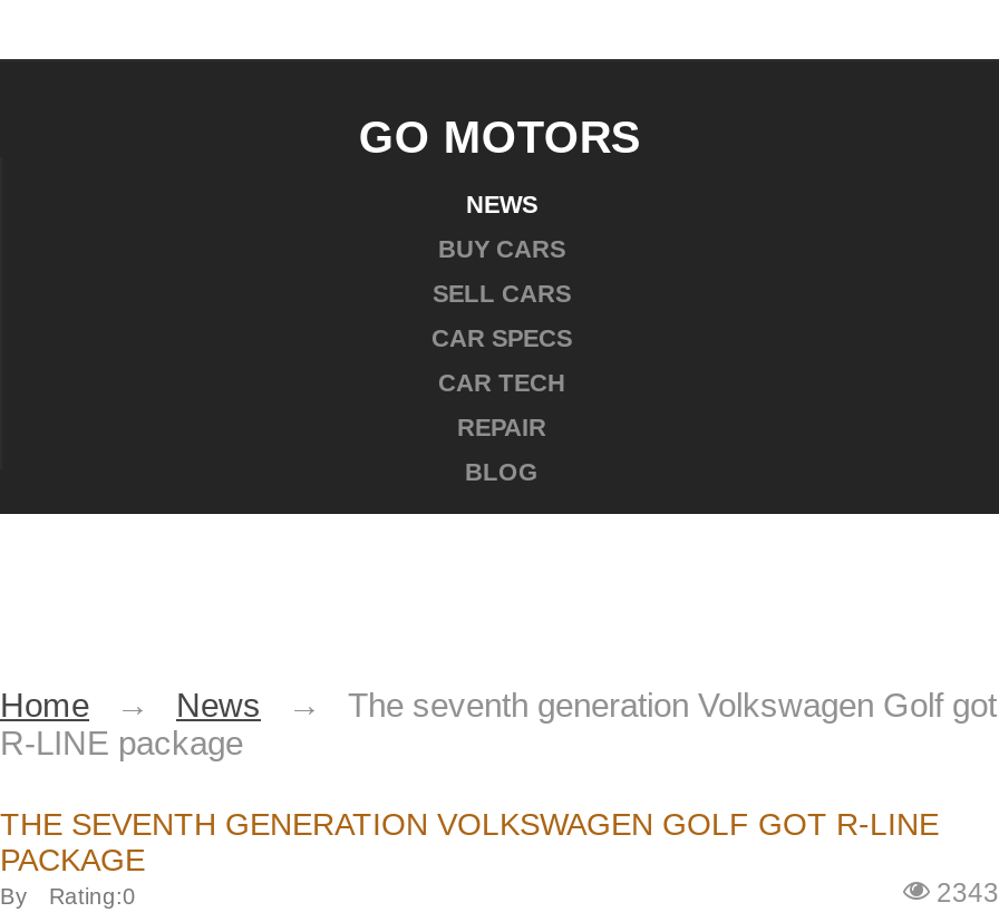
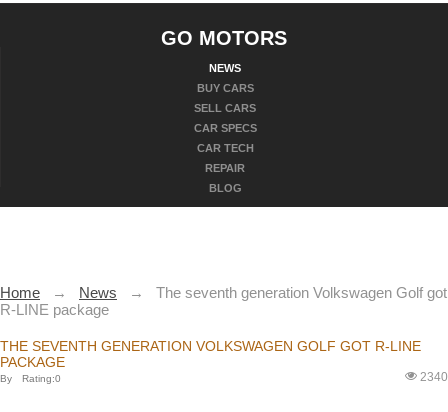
[930,877,999,909] 2343 -> [417,370,448,384] 2340

